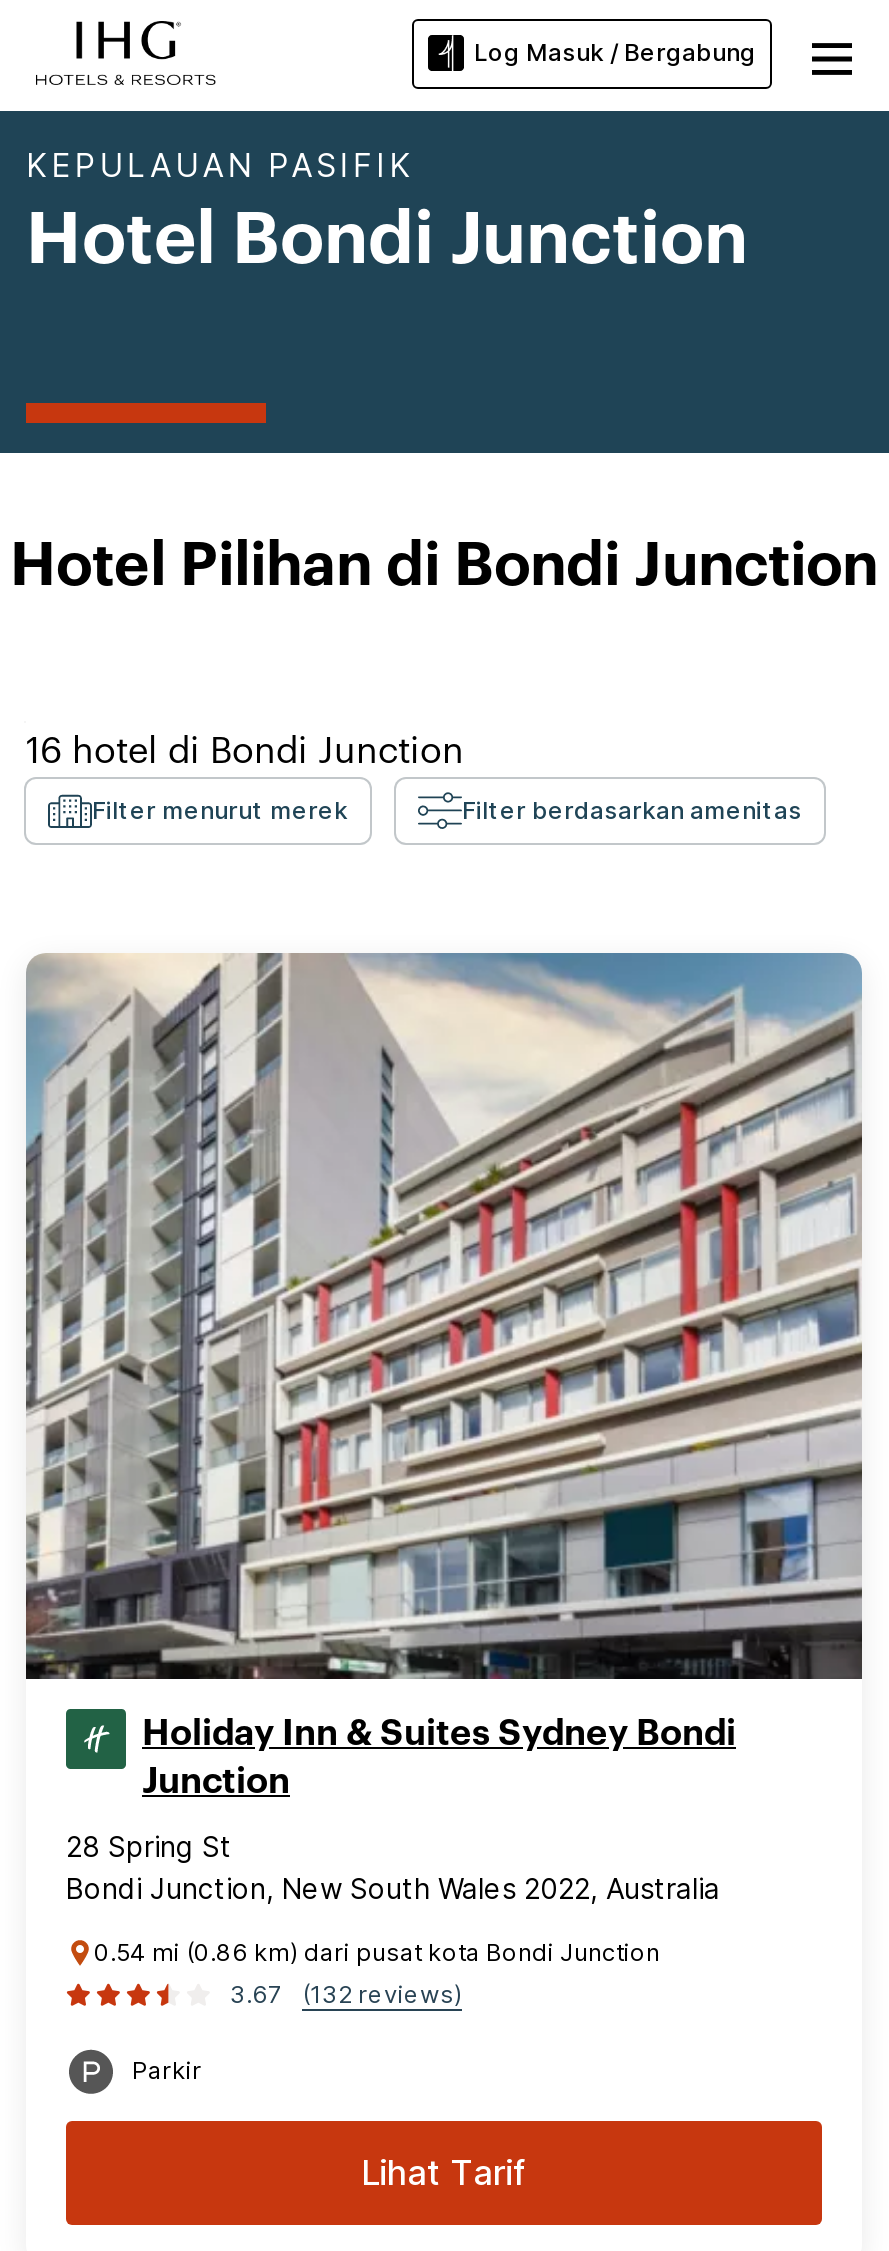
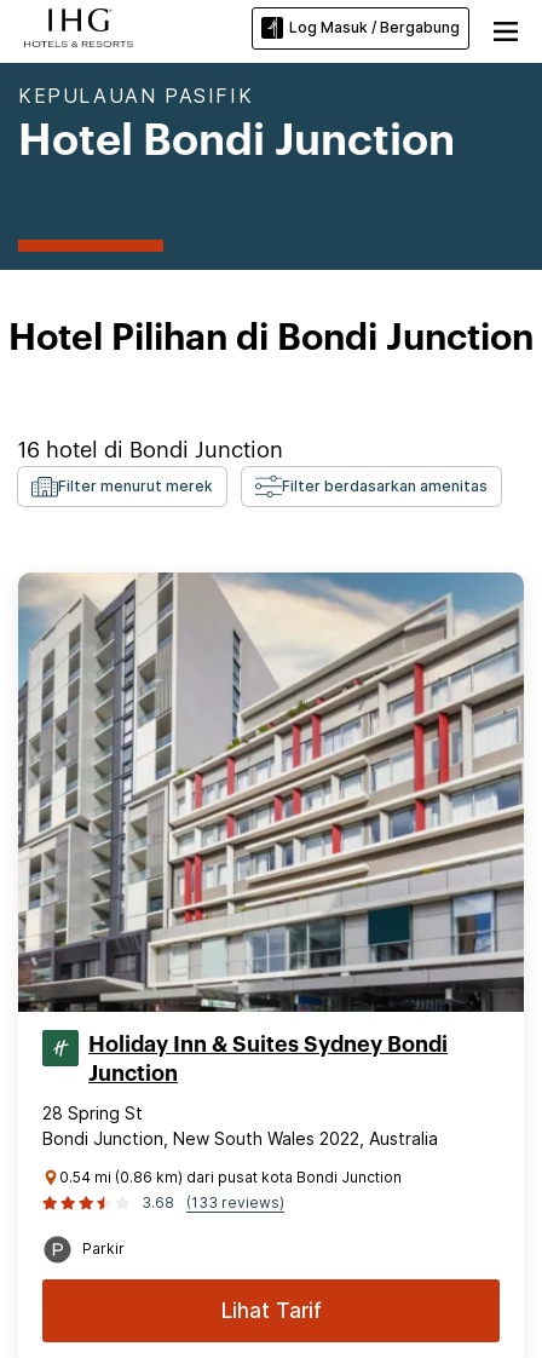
[230,1979,282,2009] 3.67 -> [142,1193,174,1212] 3.68
[302,1979,462,2009] (132 reviews) -> [186,1193,284,1212] (133 reviews)

